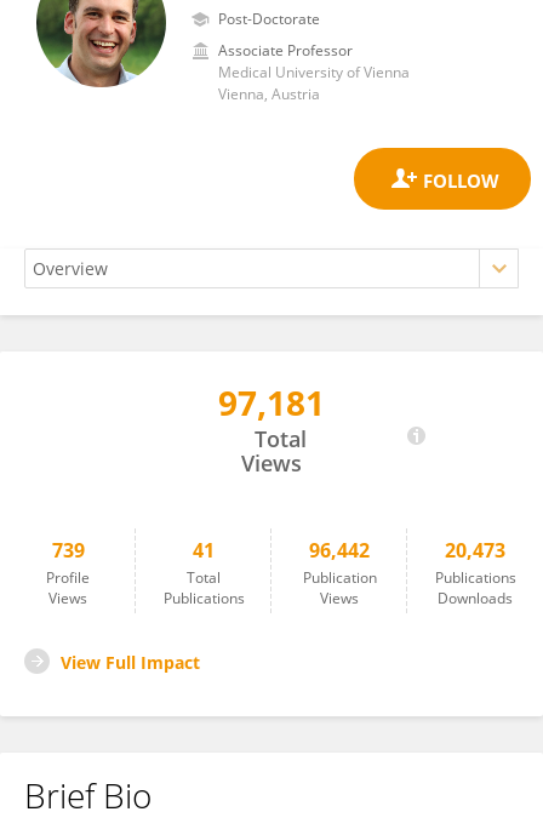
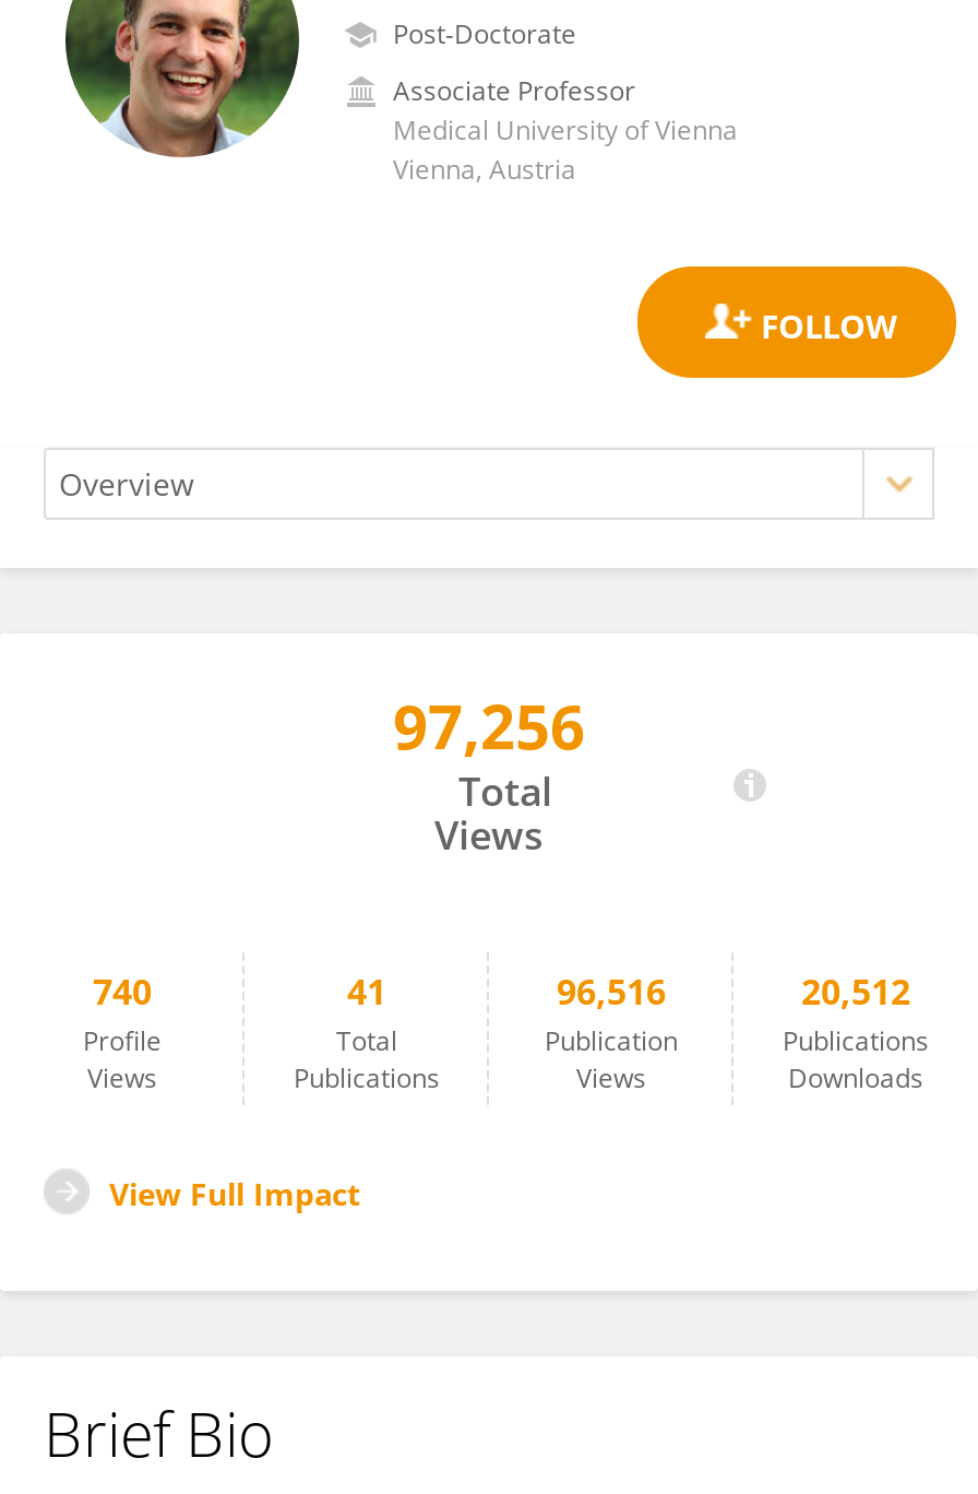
[218,379,325,425] 97,181 -> [393,684,585,767] 97,256
[52,537,84,564] 739 -> [93,968,152,1016] 740
[309,537,370,564] 96,442 -> [557,968,666,1016] 96,516
[445,537,505,564] 20,473 -> [801,968,910,1016] 20,512

